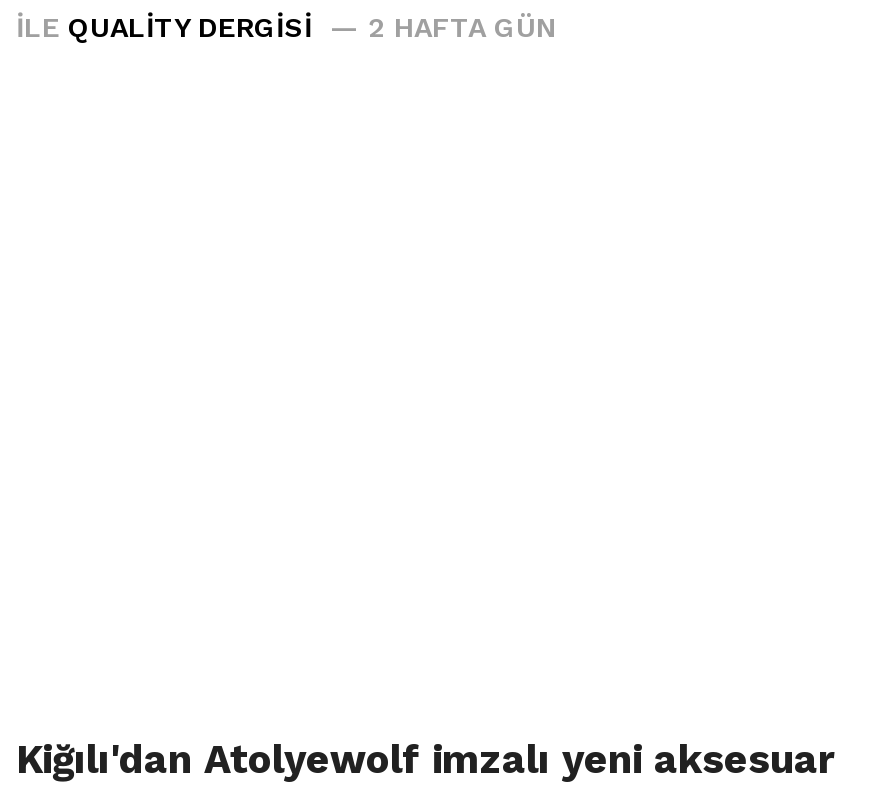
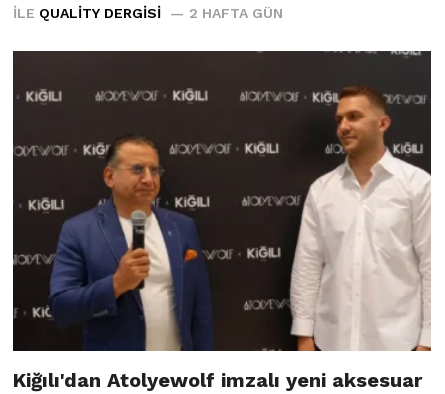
none -> [12,50,432,352] [image]

